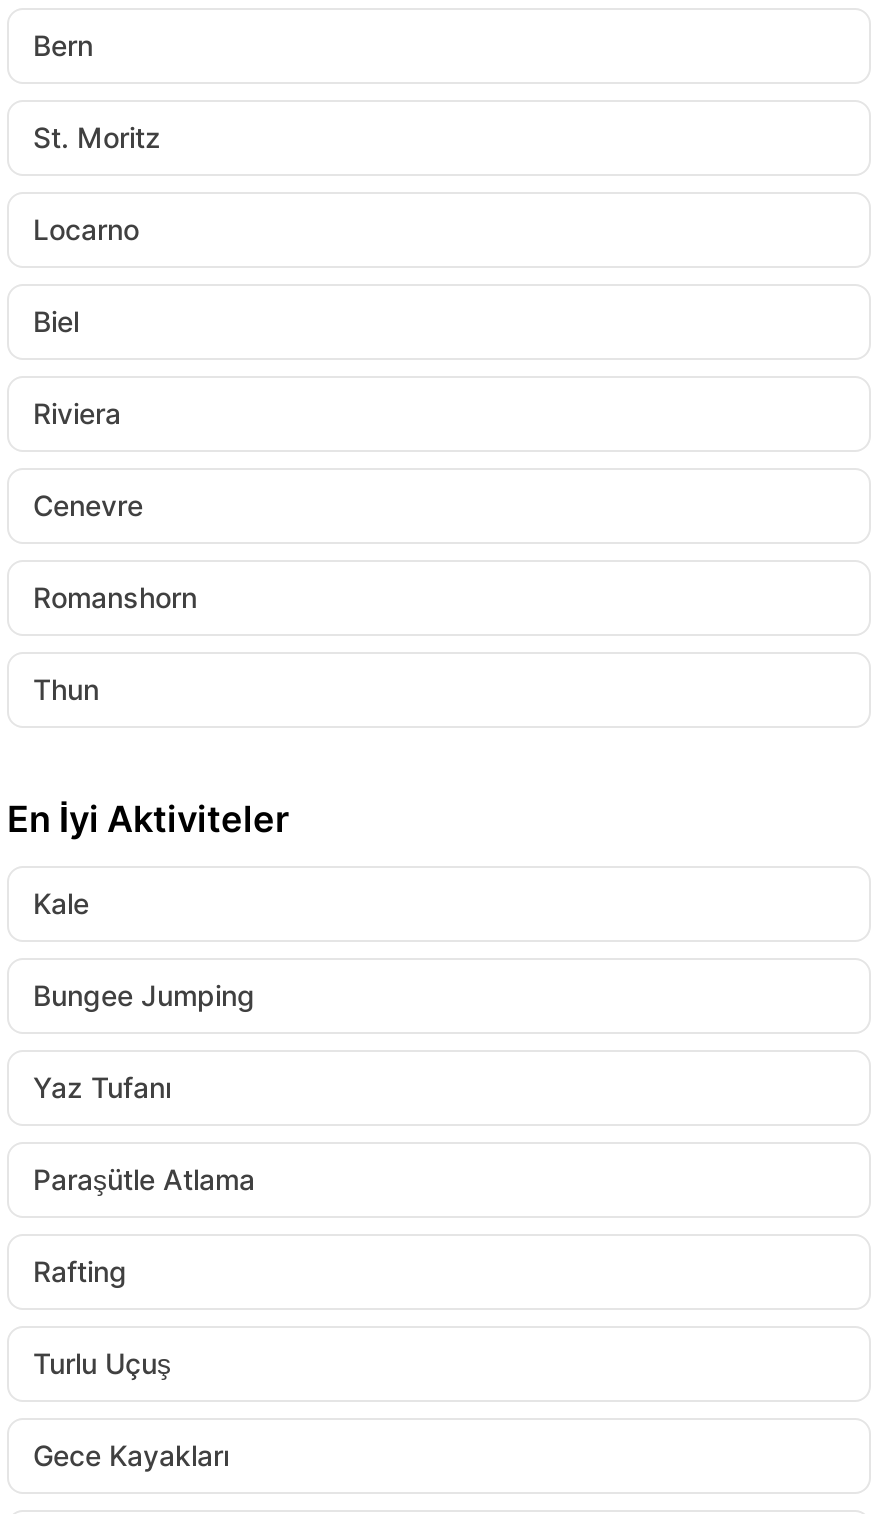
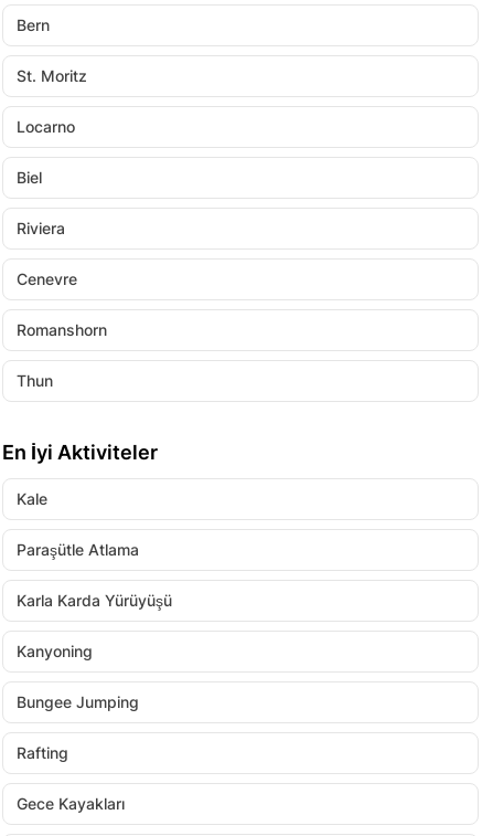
moved [33,978,255,1012] -> [17,692,139,711]: Bungee Jumping
[33,1070,171,1104] Yaz Tufanı -> none
moved [33,1162,255,1196] -> [17,540,139,559]: Paraşütle Atlama
none -> [17,591,172,660] Karla Karda Yürüyüşü | Kanyoning
moved [33,1254,127,1288] -> [17,743,68,762]: Rafting
[33,1346,171,1380] Turlu Uçuş -> none

